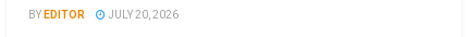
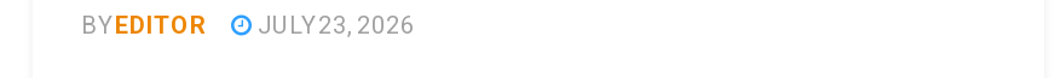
[28,9,179,21] BY EDITOR JULY 20, 2026 -> [81,13,415,39] BY EDITOR JULY 23, 2026

